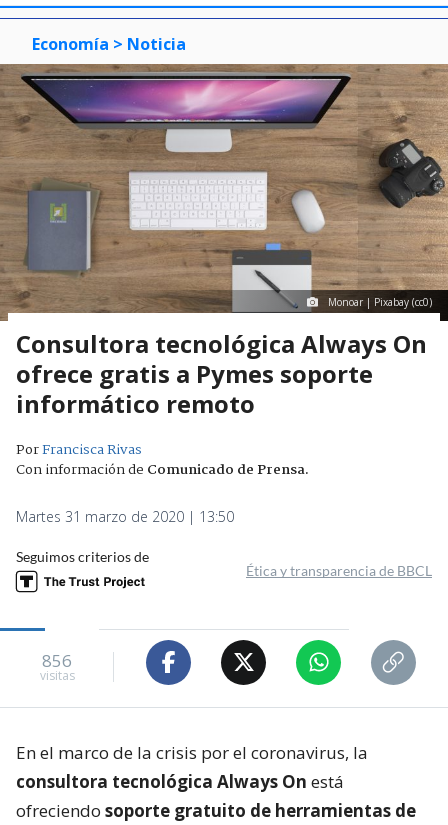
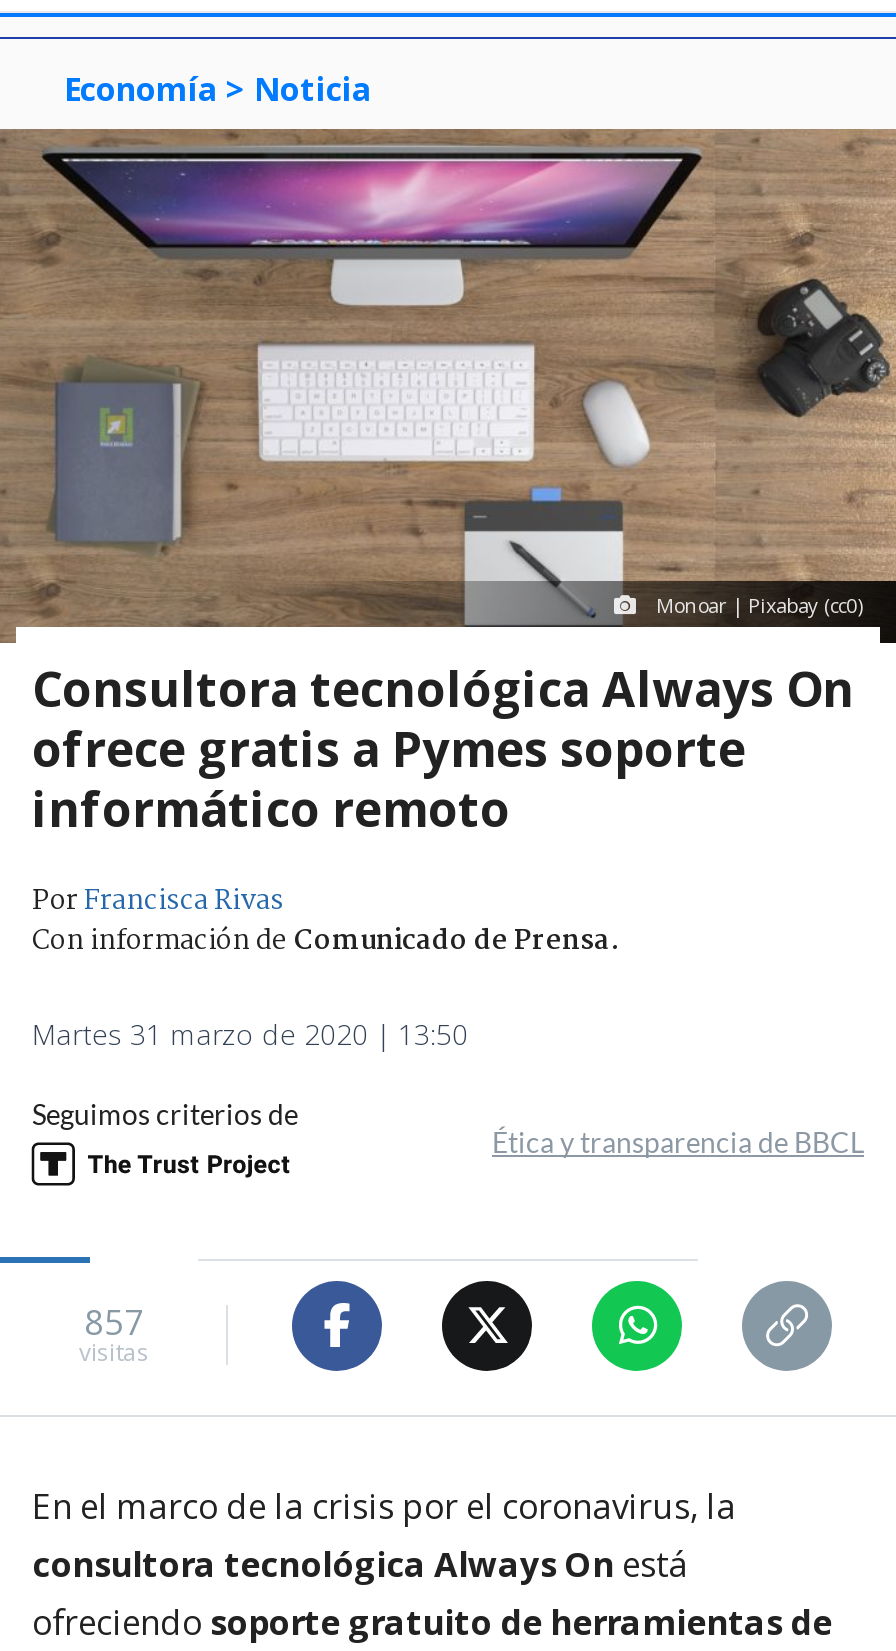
[42,649,72,672] 856 -> [84,1300,144,1346] 857

